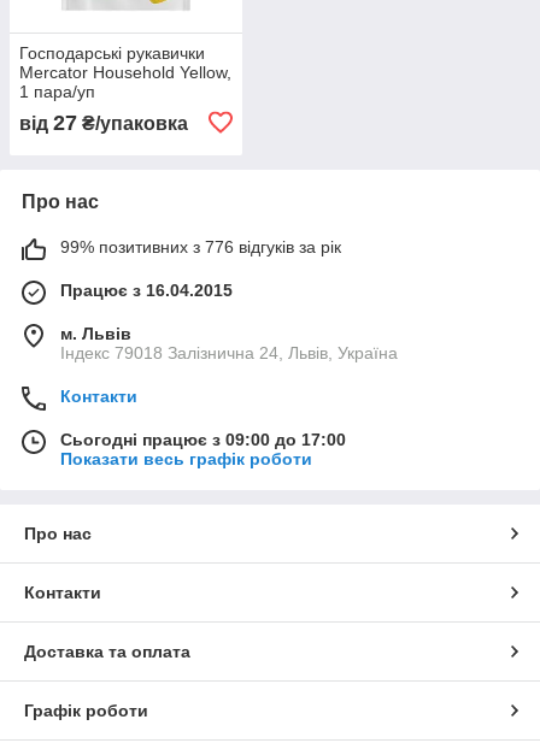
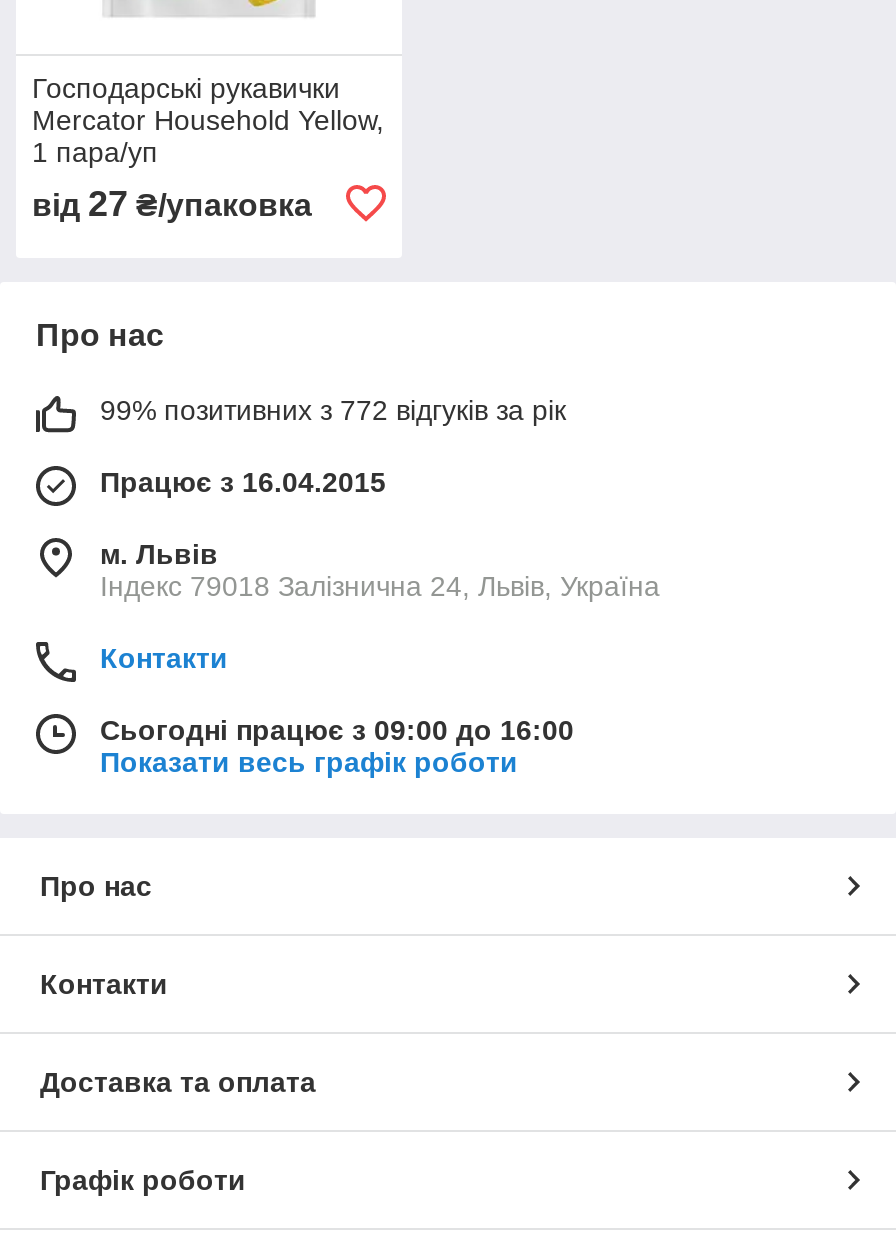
[60,237,341,256] 99% позитивних з 776 відгуків за рік -> [100,394,566,426] 99% позитивних з 772 відгуків за рік
[60,430,346,449] Сьогодні працює з 09:00 до 17:00 -> [100,714,574,746] Сьогодні працює з 09:00 до 16:00

